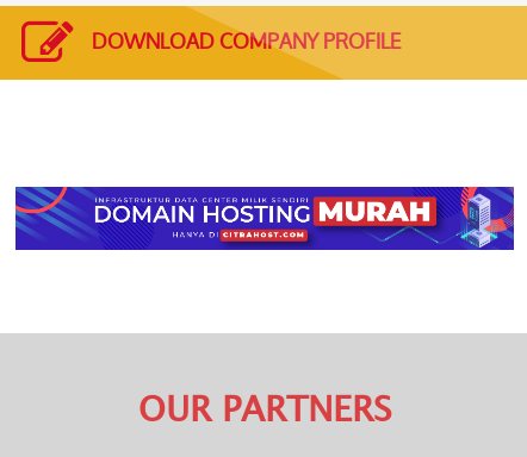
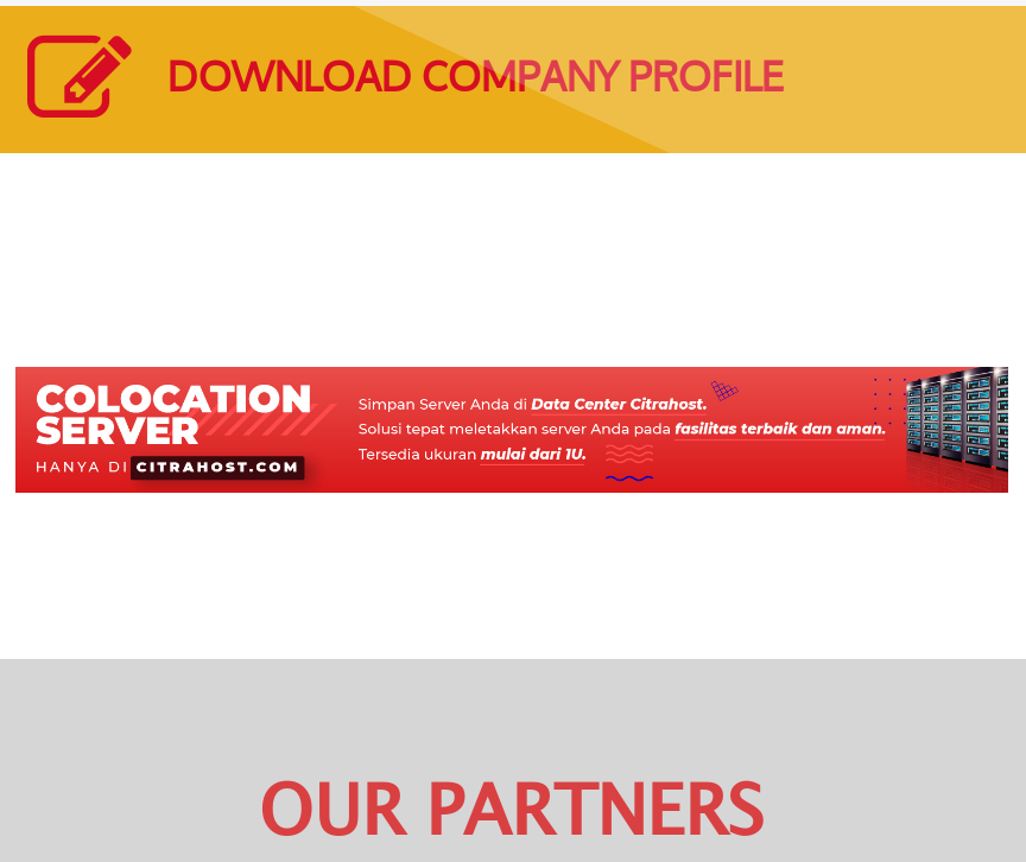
[14,186,515,251] [image] -> [13,365,1011,495] [image]

